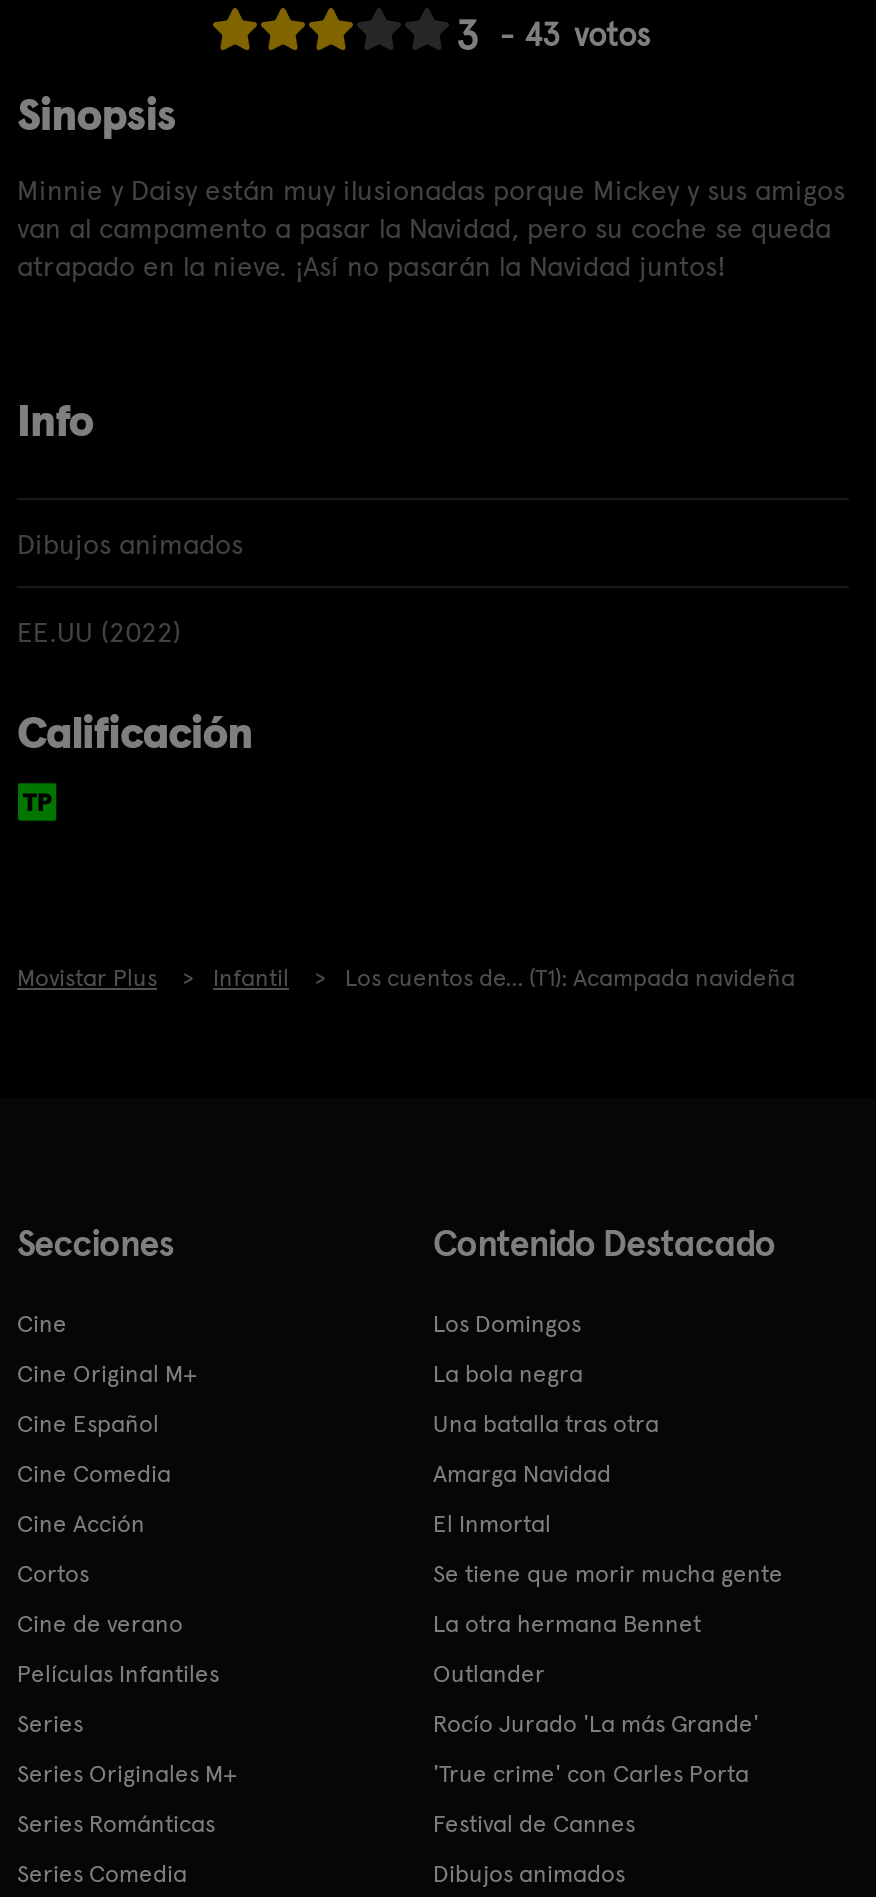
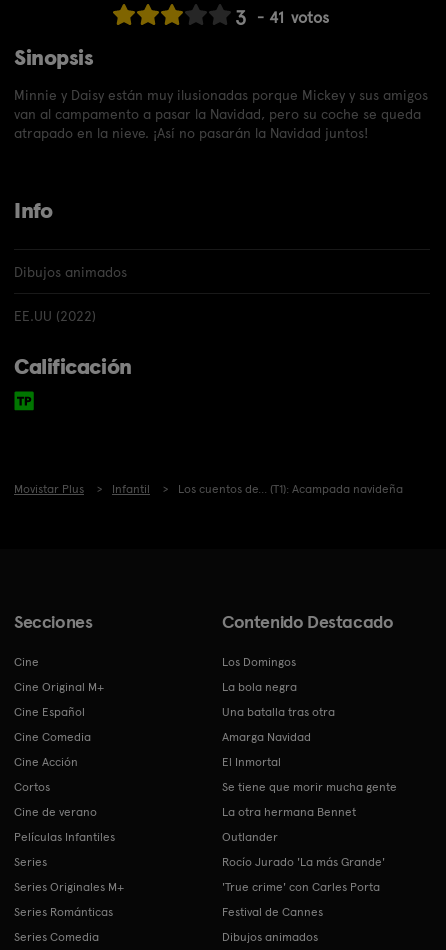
[456,11,650,59] 3 43 votos -> [235,6,329,30] 3 41 votos

